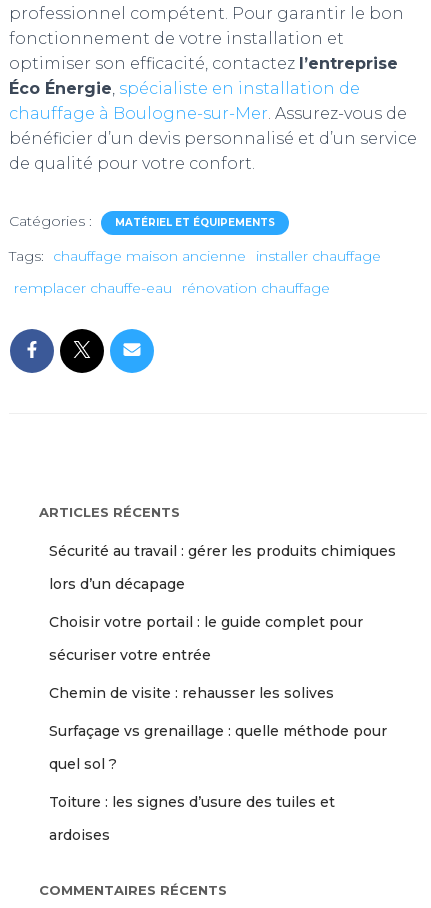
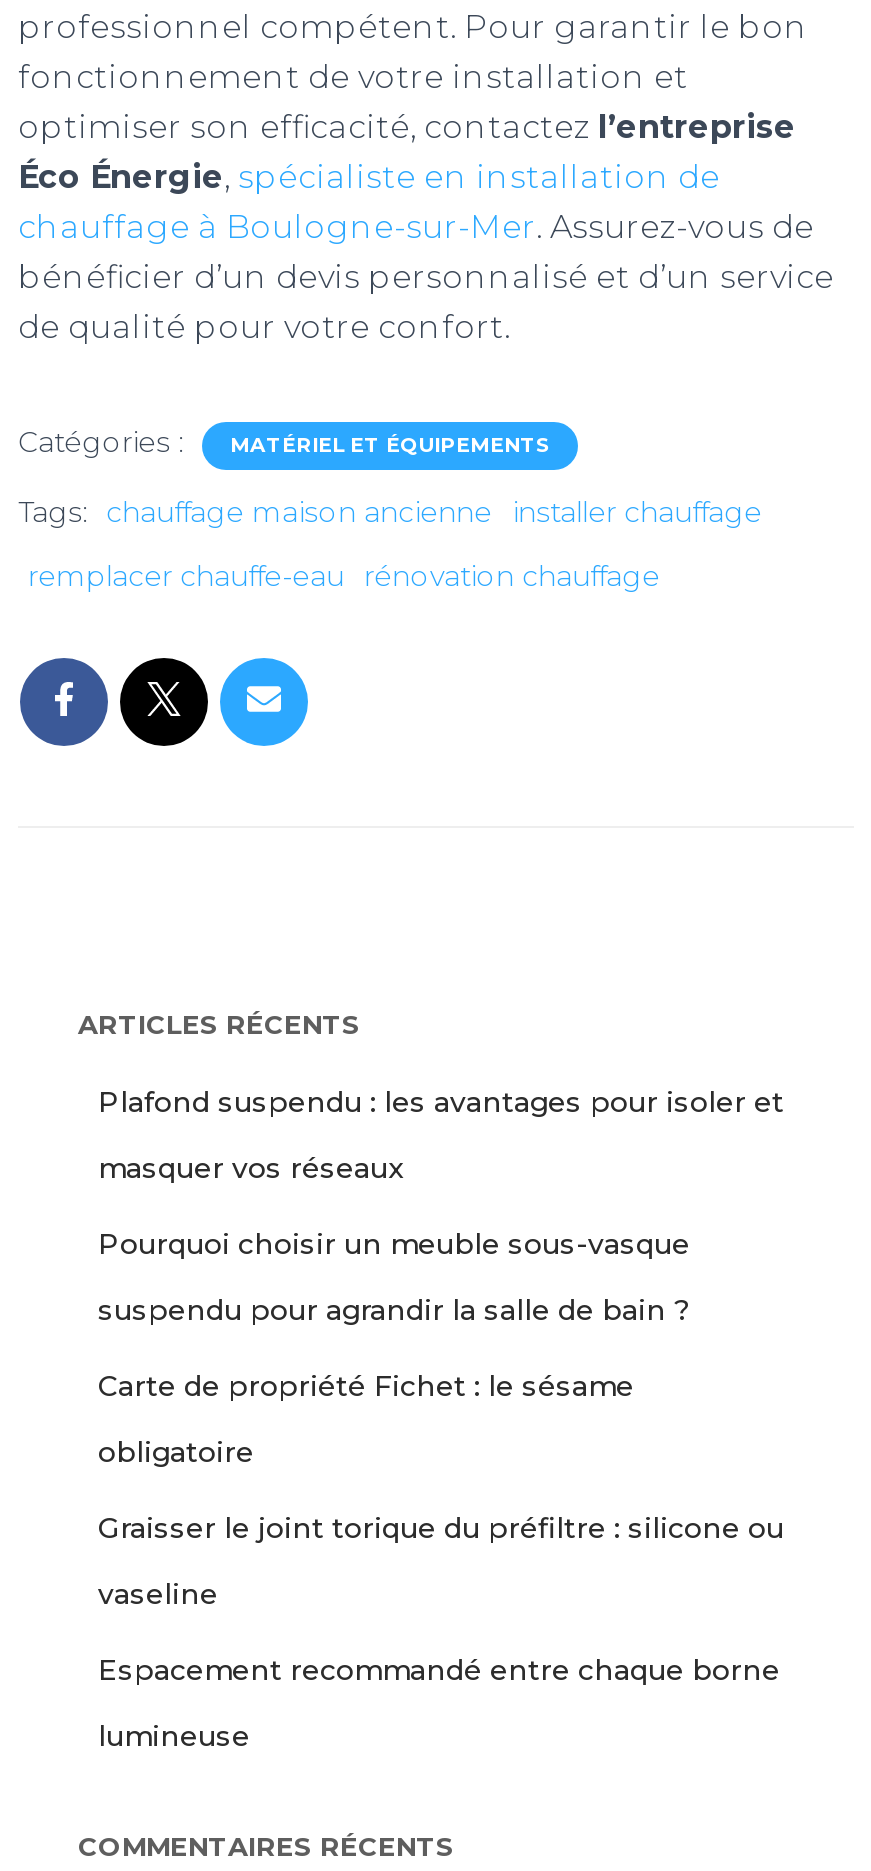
[49,542,396,844] Sécurité au travail : gérer les produits chimiques | lors d’un décapage | Choisir votre portail : le guide complet pour | sécuriser votre entrée | Chemin de visite : rehausser les solives | Surfaçage vs grenaillage : quelle méthode pour | quel sol ? | Toiture : les signes d’usure des tuiles et | ardoises -> [98,1084,784,1754] Plafond suspendu : les avantages pour isoler et | masquer vos réseaux | Pourquoi choisir un meuble sous-vasque | suspendu pour agrandir la salle de bain ? | Carte de propriété Fichet : le sésame | obligatoire | Graisser le joint torique du préfiltre : silicone ou | vaseline | Espacement recommandé entre chaque borne | lumineuse

